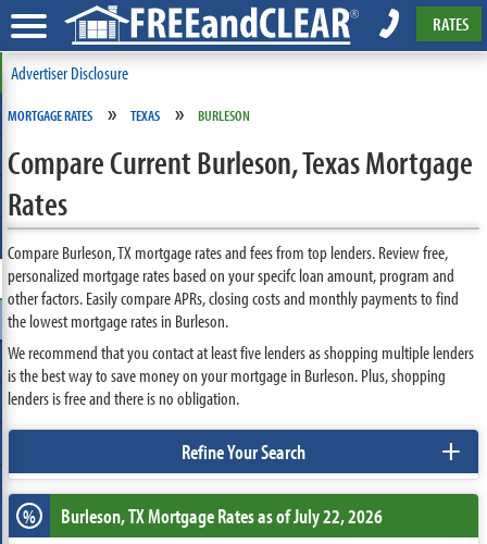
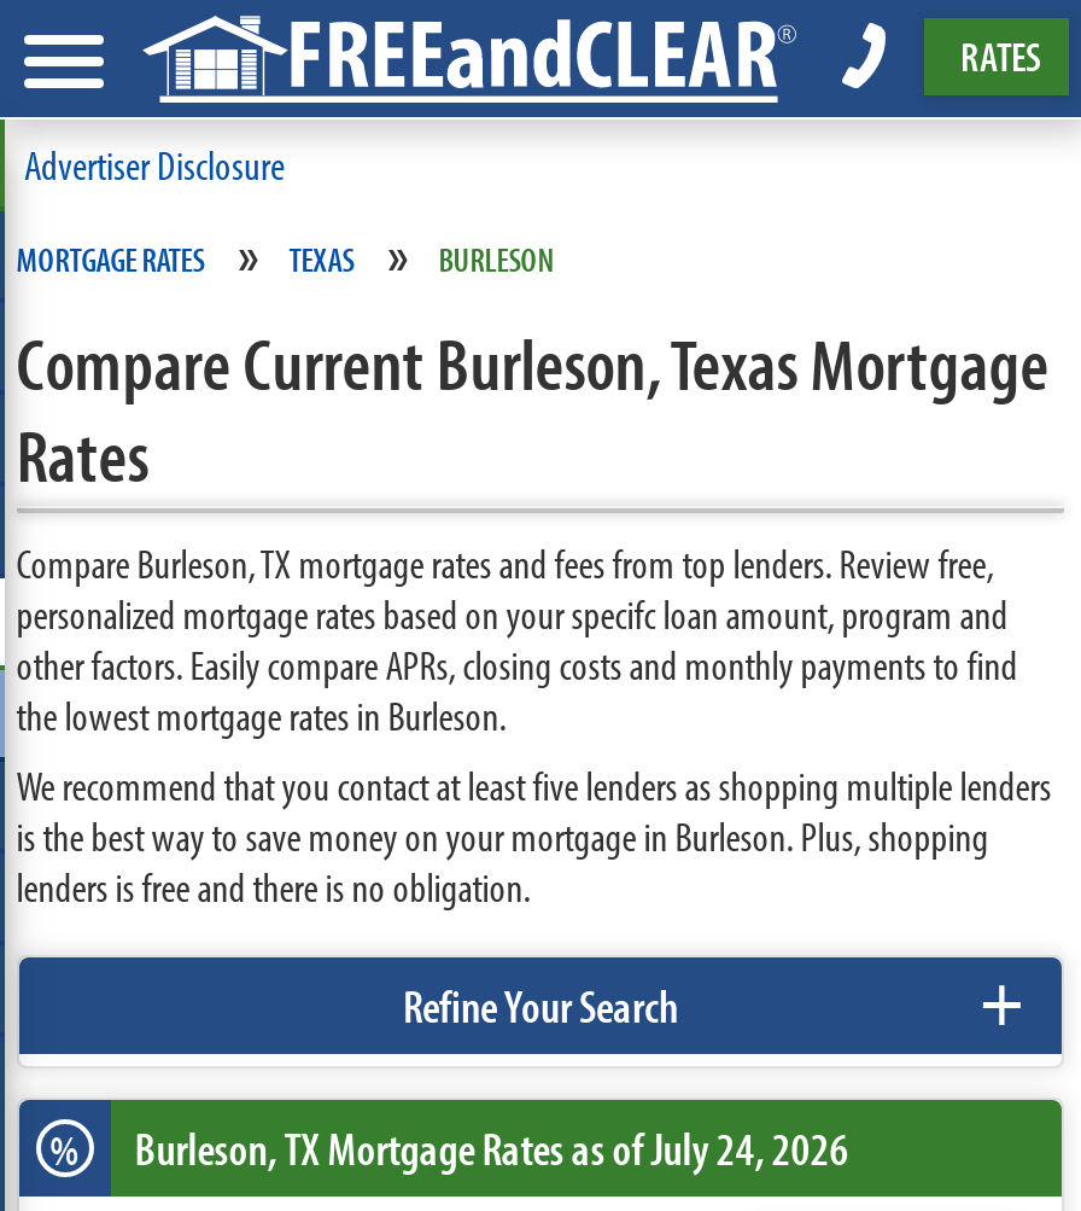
[61,503,382,529] Burleson, TX Mortgage Rates as of July 22, 2026 -> [134,1119,849,1177] Burleson, TX Mortgage Rates as of July 24, 2026

